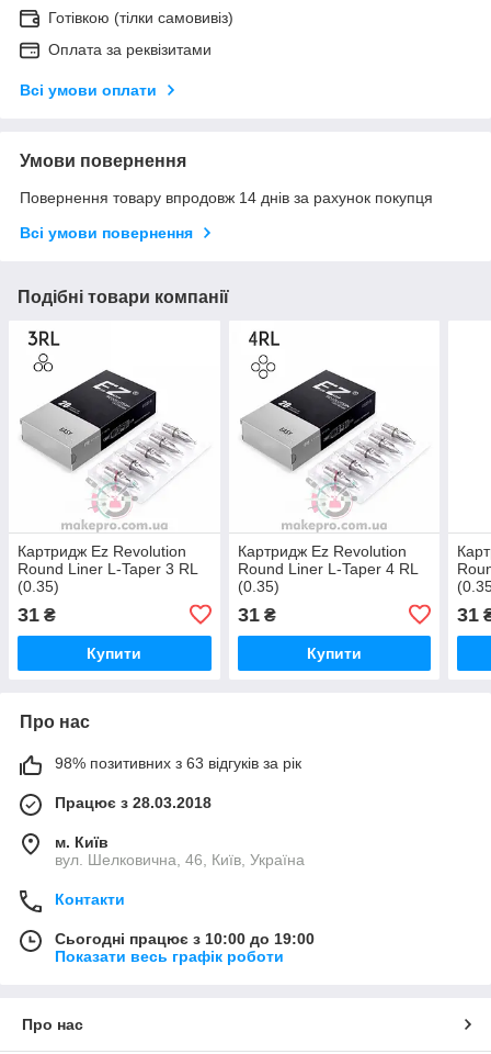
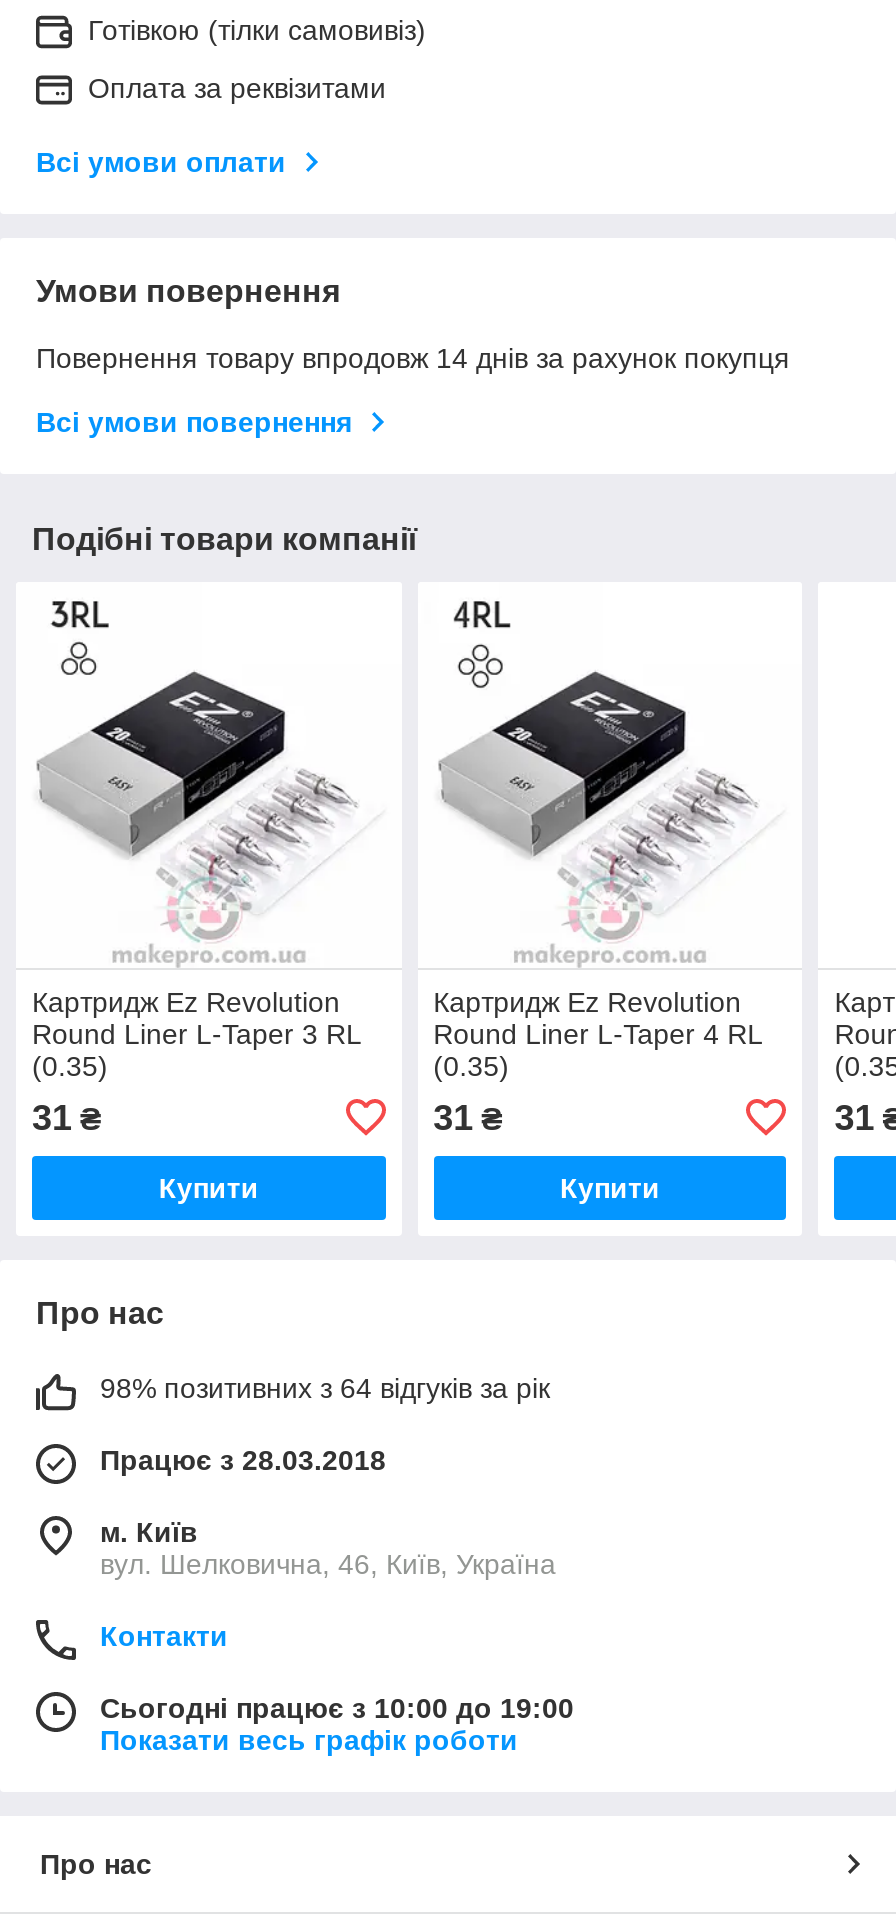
[55,754,301,772] 98% позитивних з 63 відгуків за рік -> [100,1372,550,1404] 98% позитивних з 64 відгуків за рік

